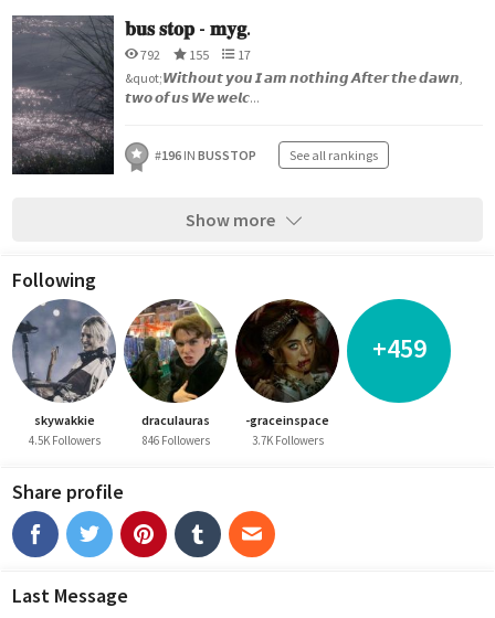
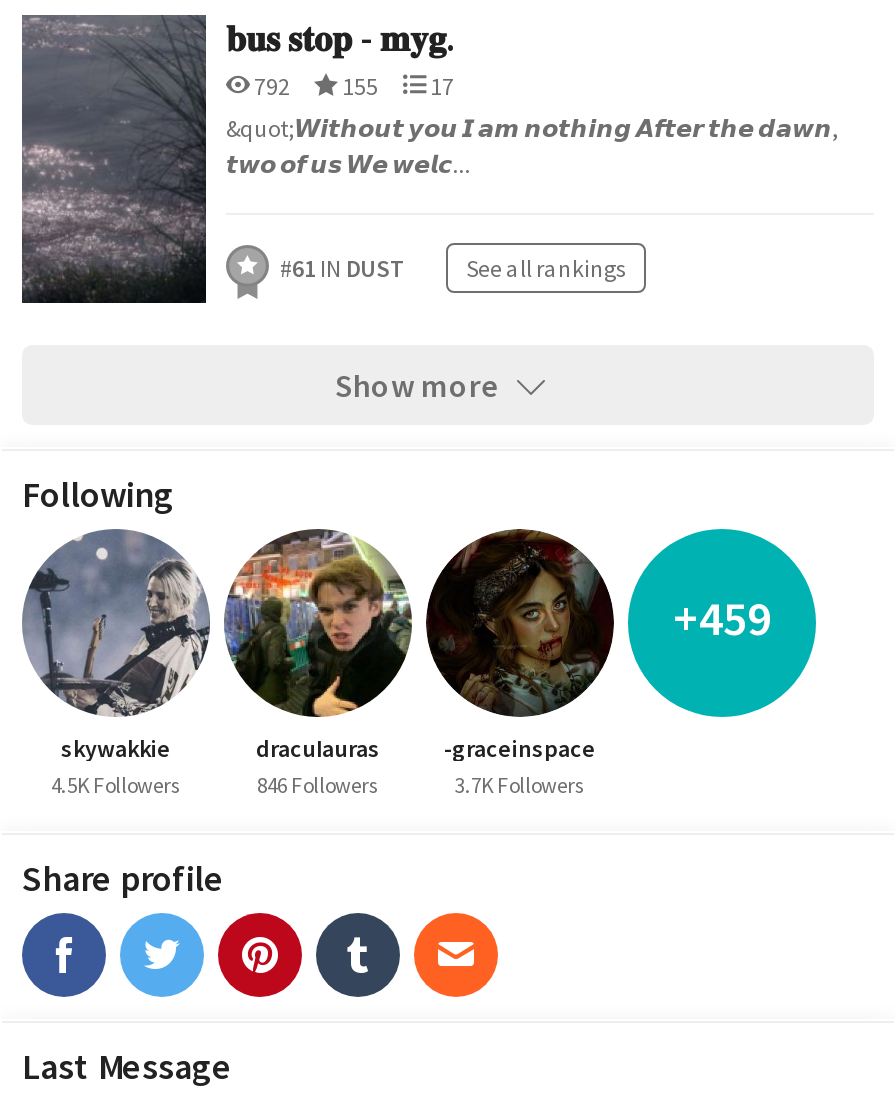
[155,147,378,163] #196 IN BUSSTOP See all rankings -> [280,253,626,283] #61 IN DUST See all rankings

